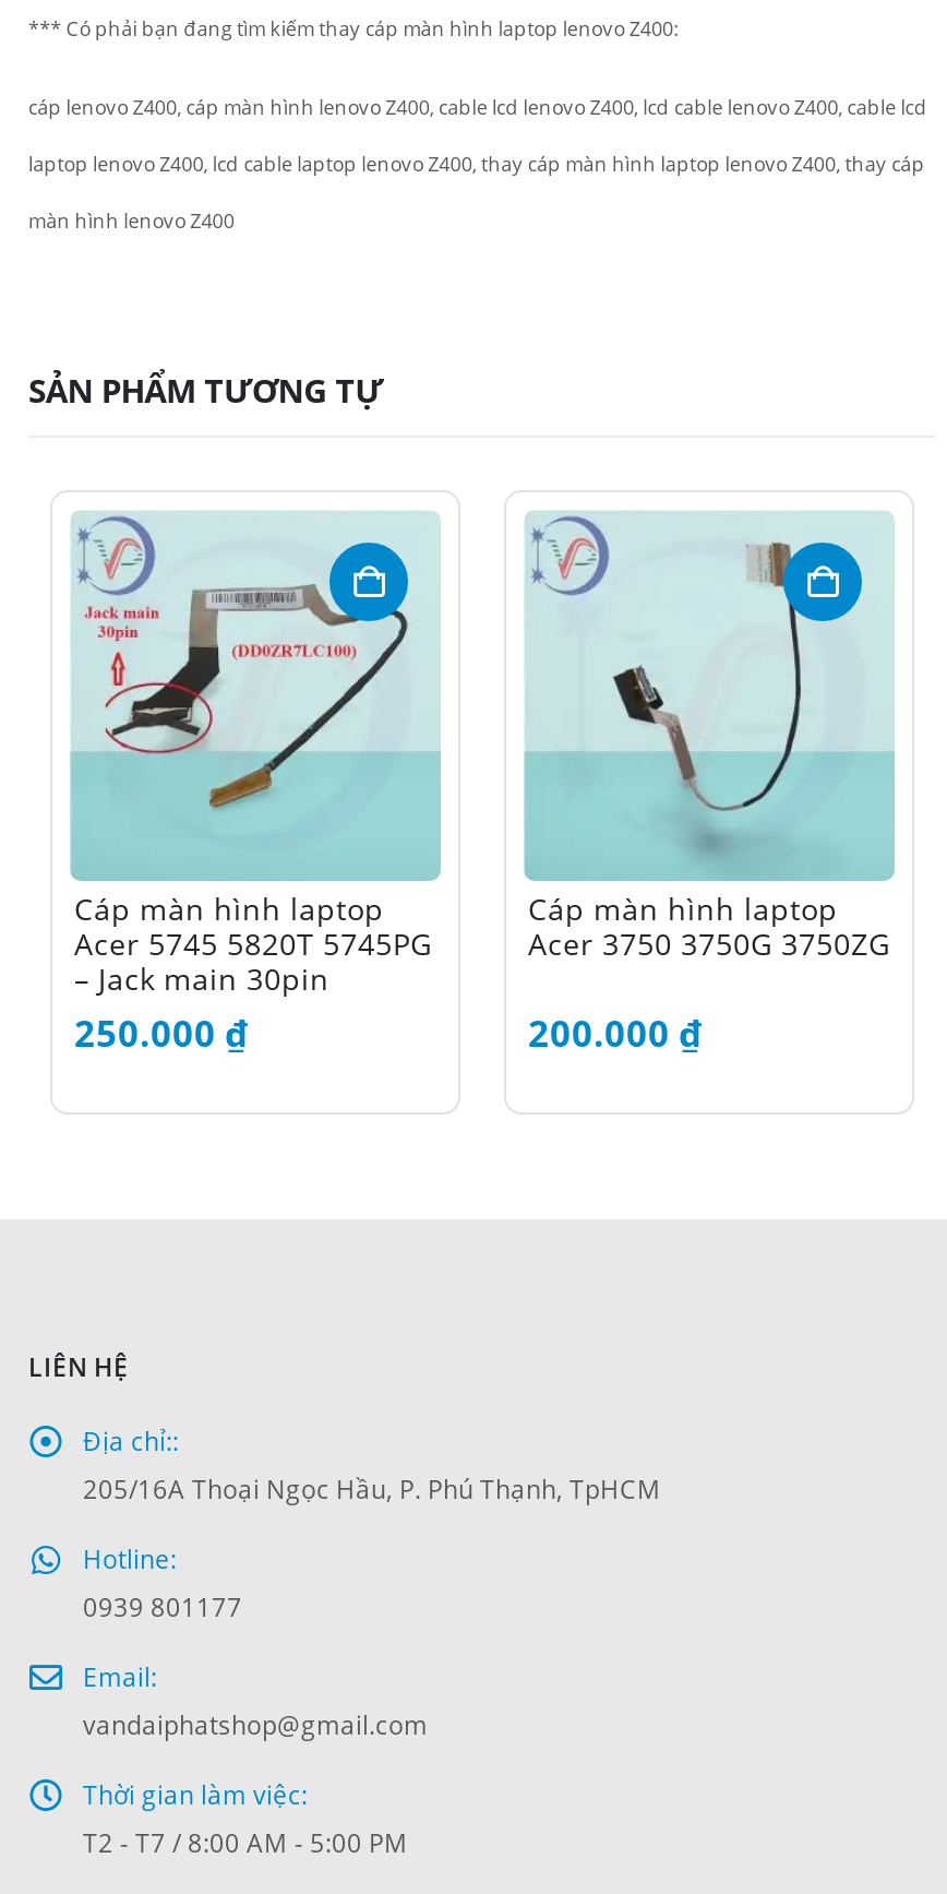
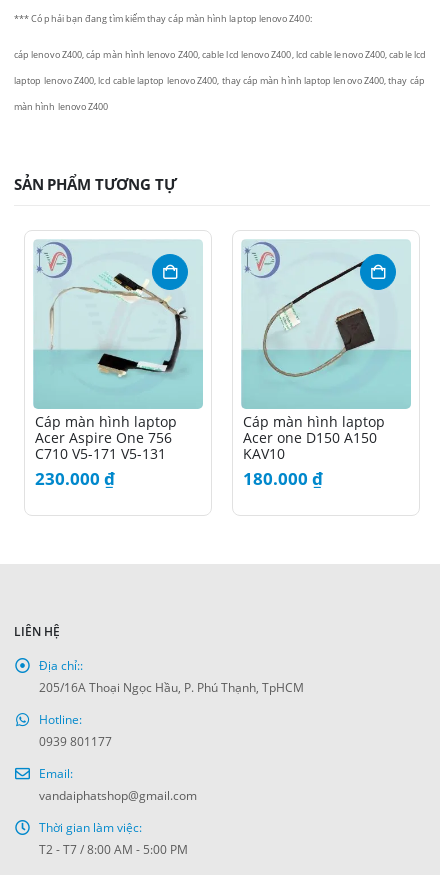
[528,540,890,1058] [image] | Acer 3750 3750G 3750ZG | 200.000 ₫ -> [243,254,377,490] [image] | Acer one D150 A150 | KAV10 | 180.000 ₫
[83,582,410,811] [image] -> [41,273,188,378] [image]
[74,922,432,1058] Acer 5745 5820T 5745PG | – Jack main 30pin | 250.000 ₫ -> [35,428,172,490] Acer Aspire One 756 | C710 V5-171 V5-131 | 230.000 ₫

